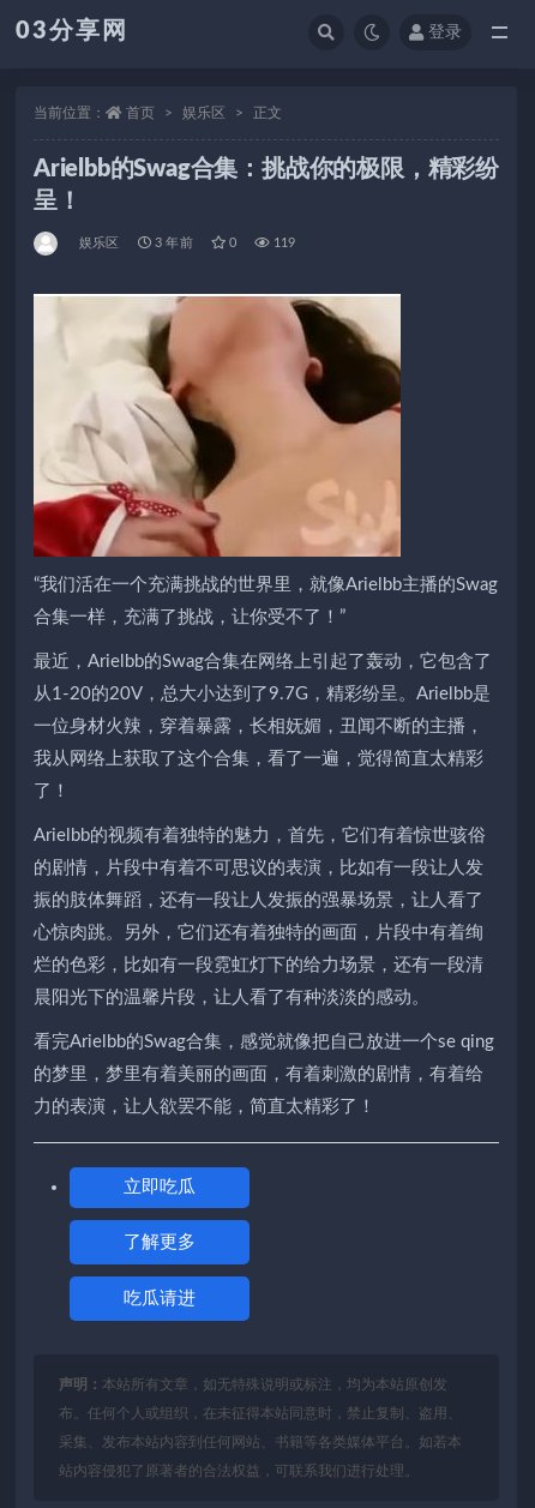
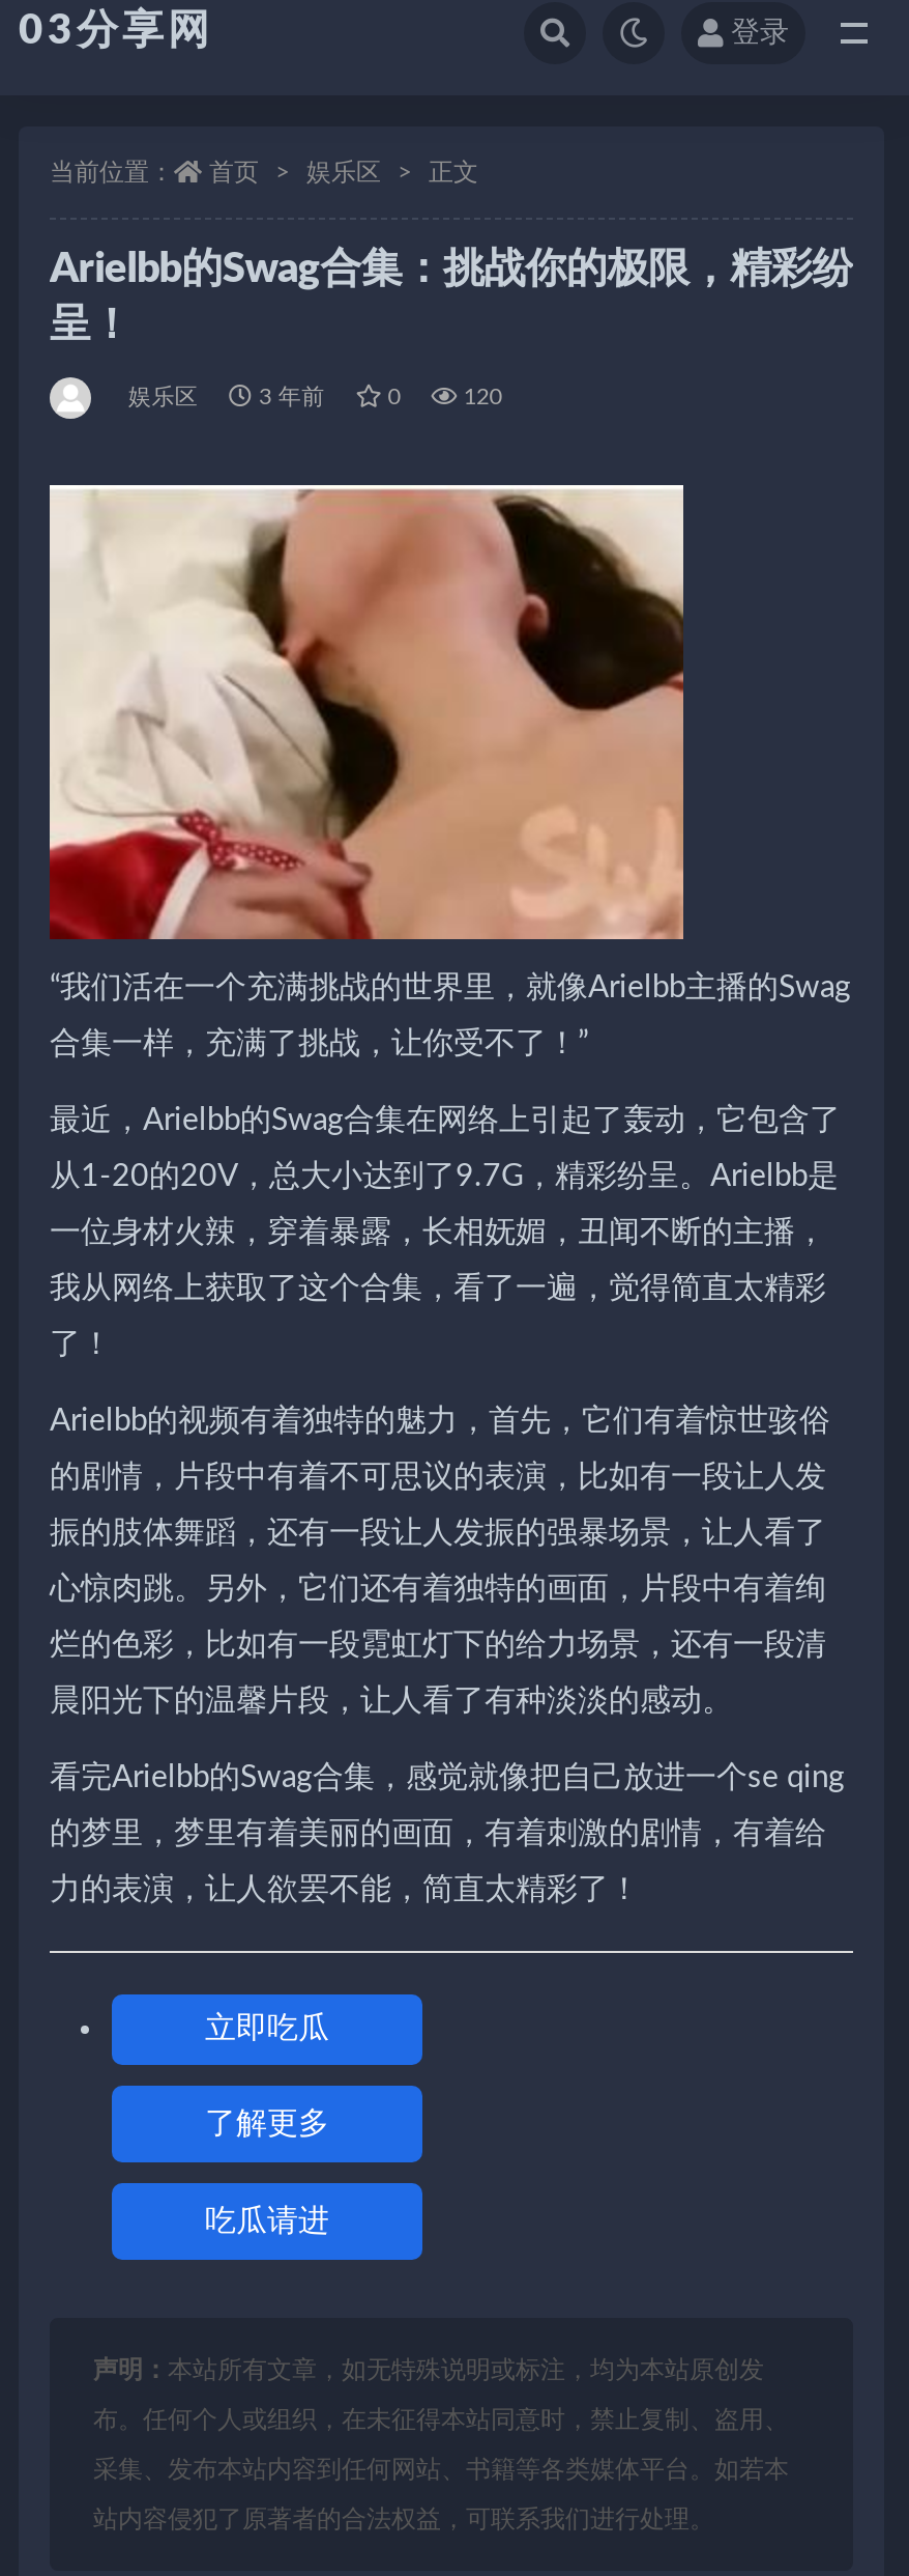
[269,236,296,250] 119 -> [457,386,502,408] 120

